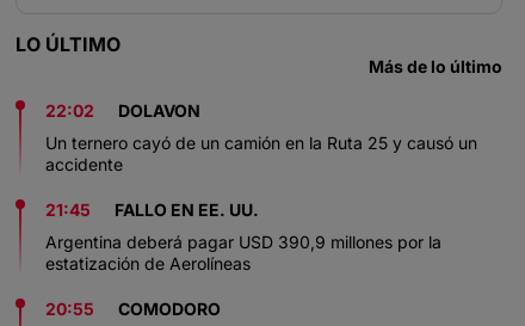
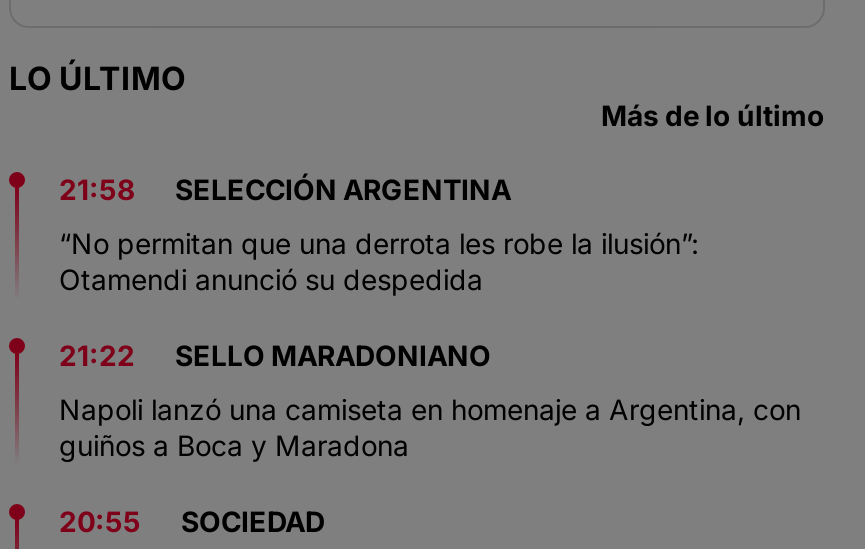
[45,100,200,120] 22:02 | DOLAVON -> [59,171,511,205] 21:58 | SELECCIÓN ARGENTINA
[45,132,477,174] Un ternero cayó de un camión en la Ruta 25 y causó un | accidente -> [59,225,699,295] “No permitan que una derrota les robe la ilusión”: | Otamendi anunció su despedida
[45,199,259,219] 21:45 | FALLO EN EE. UU. -> [59,337,491,371] 21:22 | SELLO MARADONIANO
[45,231,441,273] Argentina deberá pagar USD 390,9 millones por la | estatización de Aerolíneas -> [59,391,801,461] Napoli lanzó una camiseta en homenaje a Argentina, con | guiños a Boca y Maradona
[118,298,221,318] COMODORO -> [181,503,325,537] SOCIEDAD

